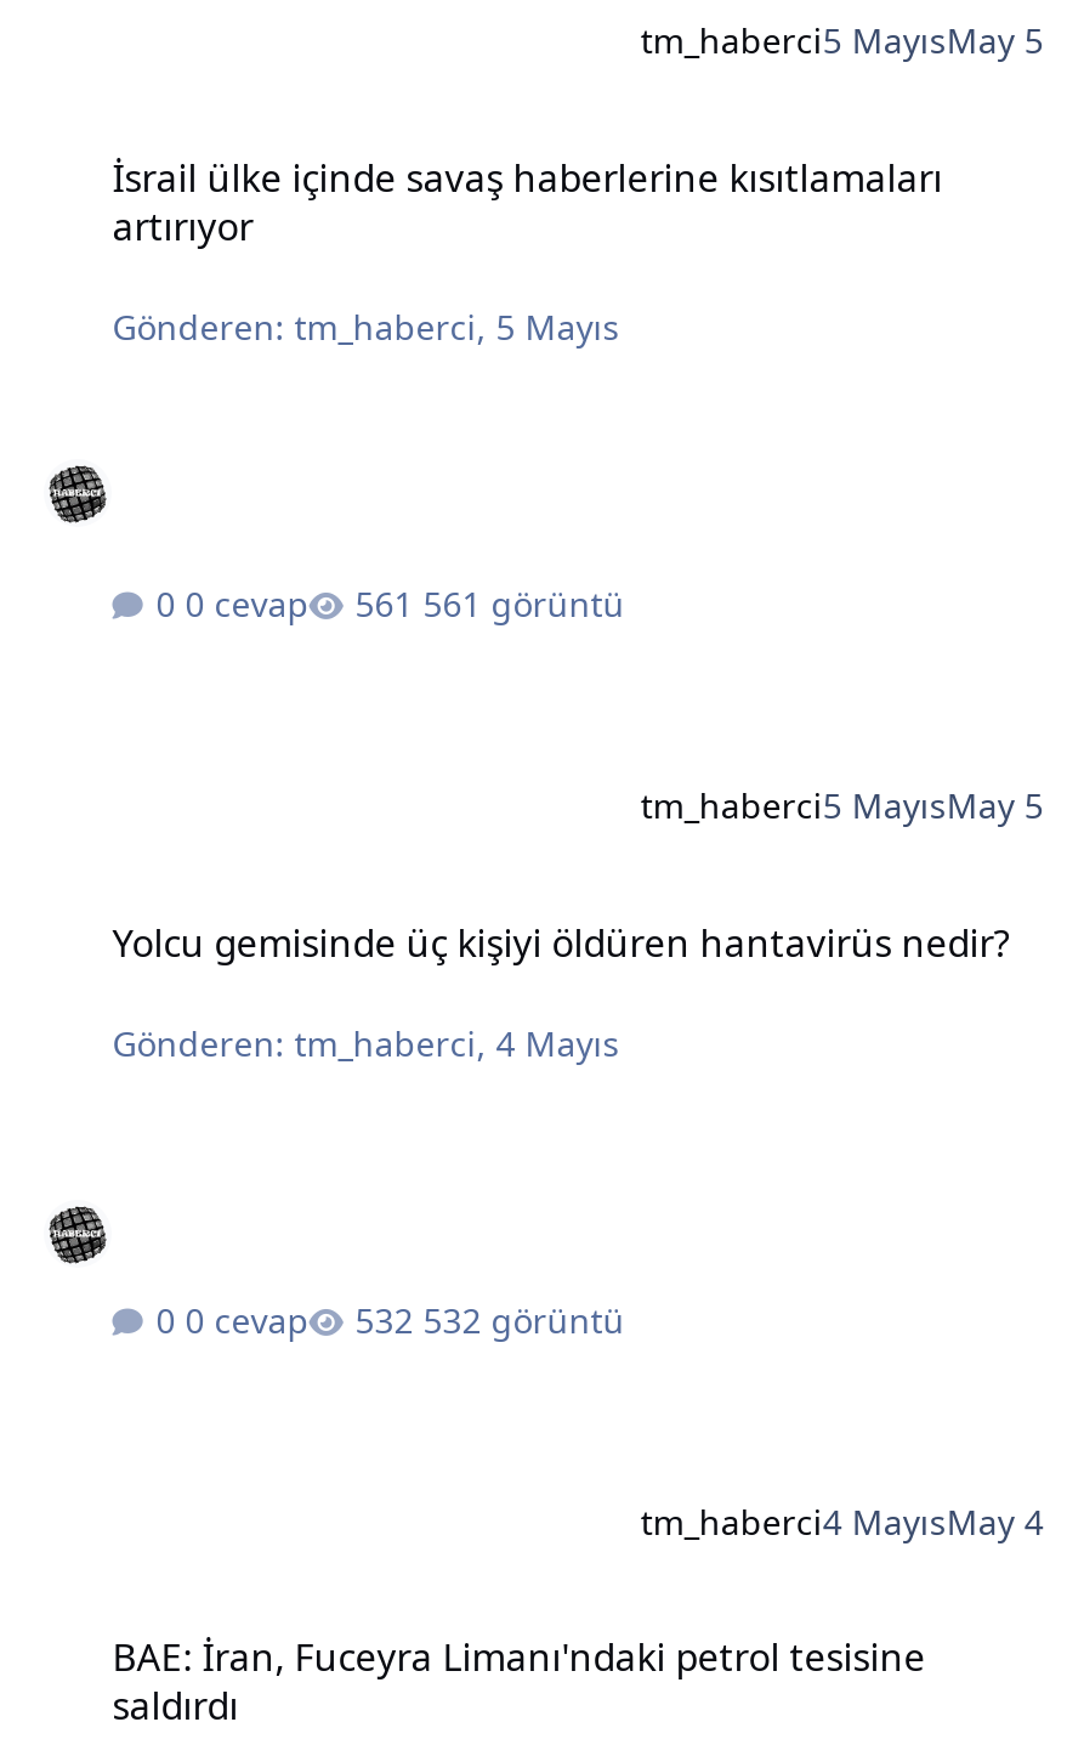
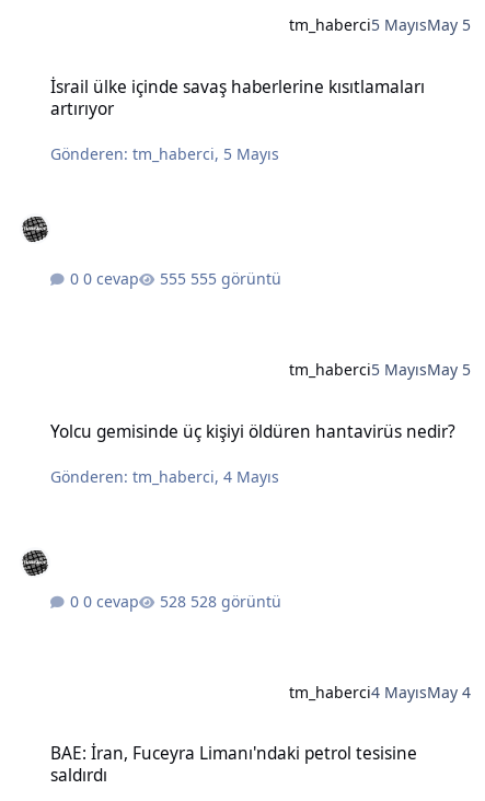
[423,581,624,627] 561 görüntü -> [191,268,282,289] 555 görüntü
[423,1297,624,1343] 532 görüntü -> [191,591,282,612] 528 görüntü

